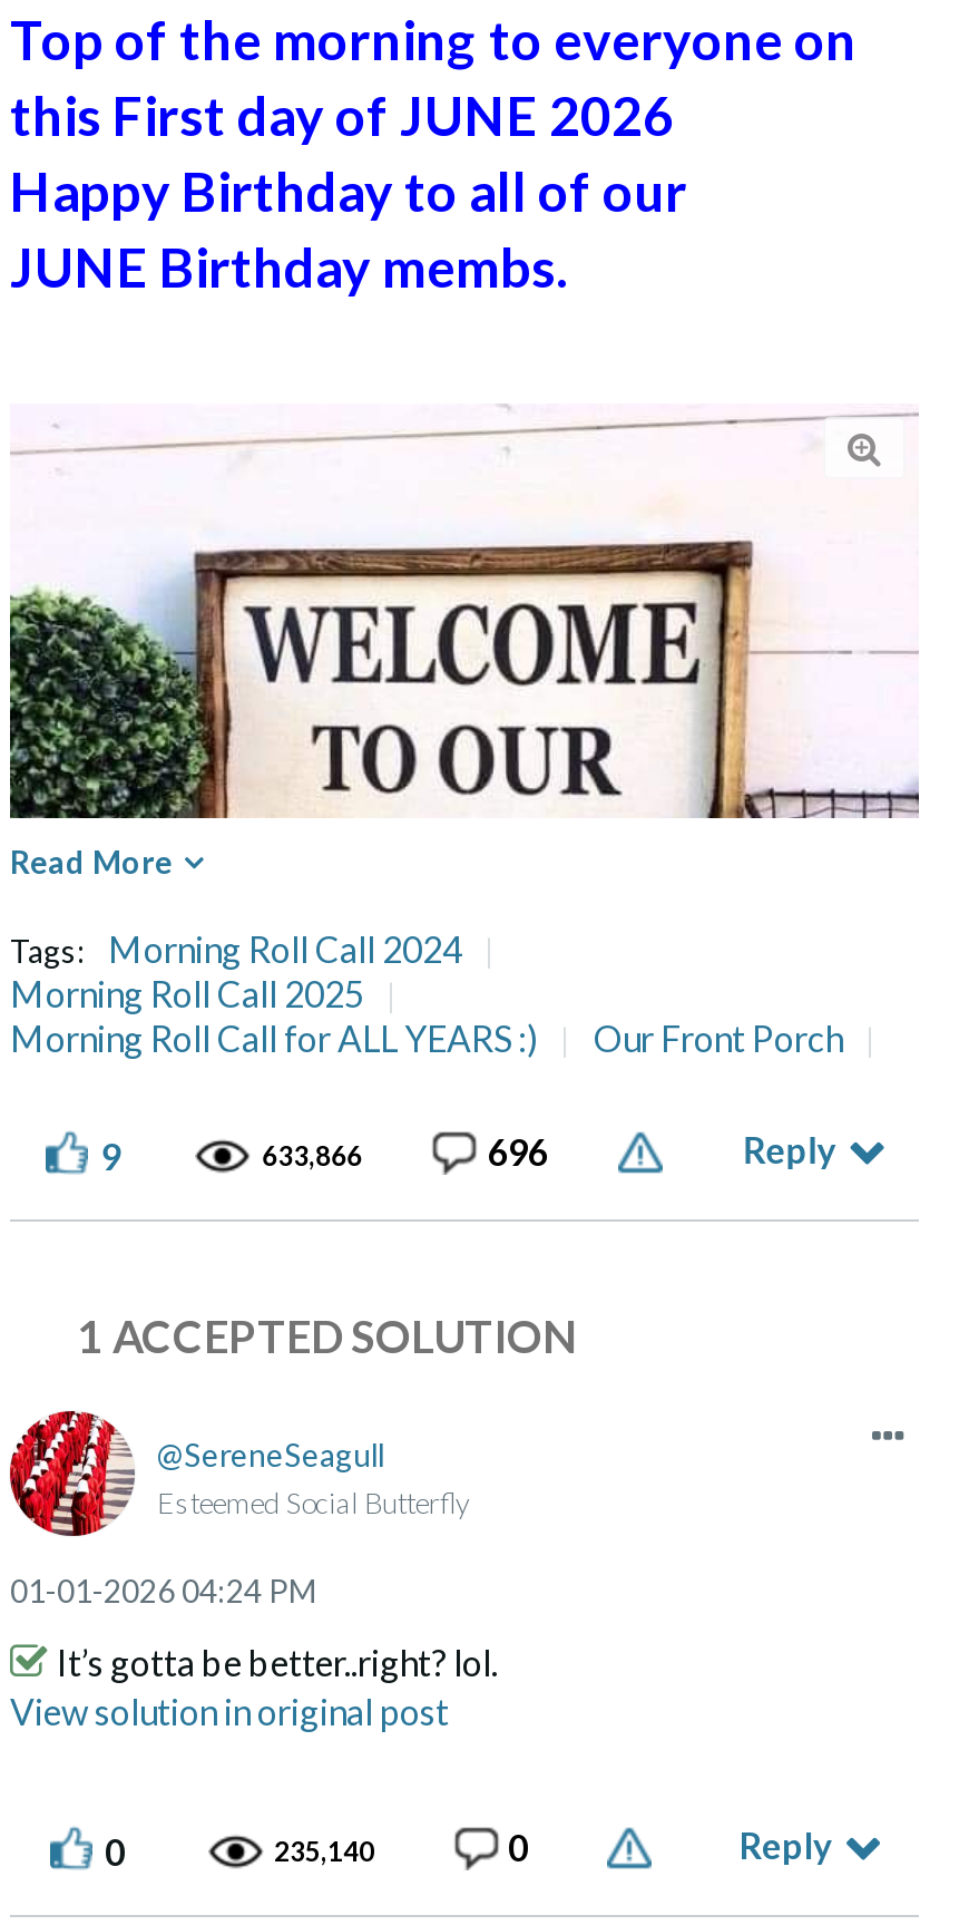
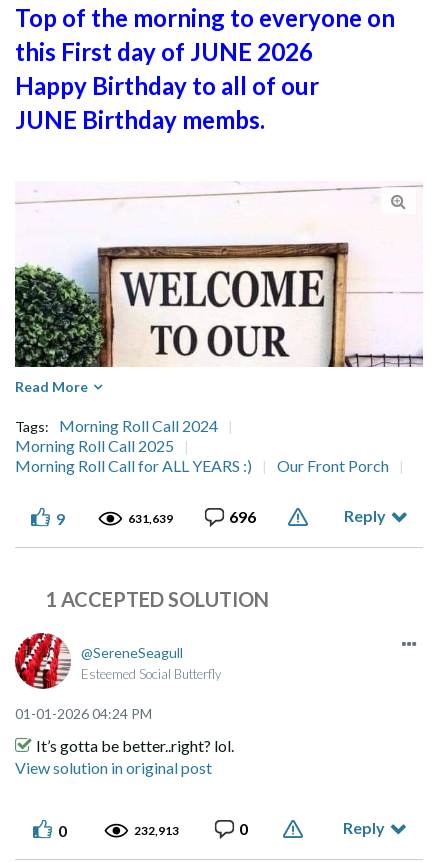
[262,1139,362,1172] 633,866 -> [128,511,173,526] 631,639
[274,1834,374,1867] 235,140 -> [133,823,178,838] 232,913

